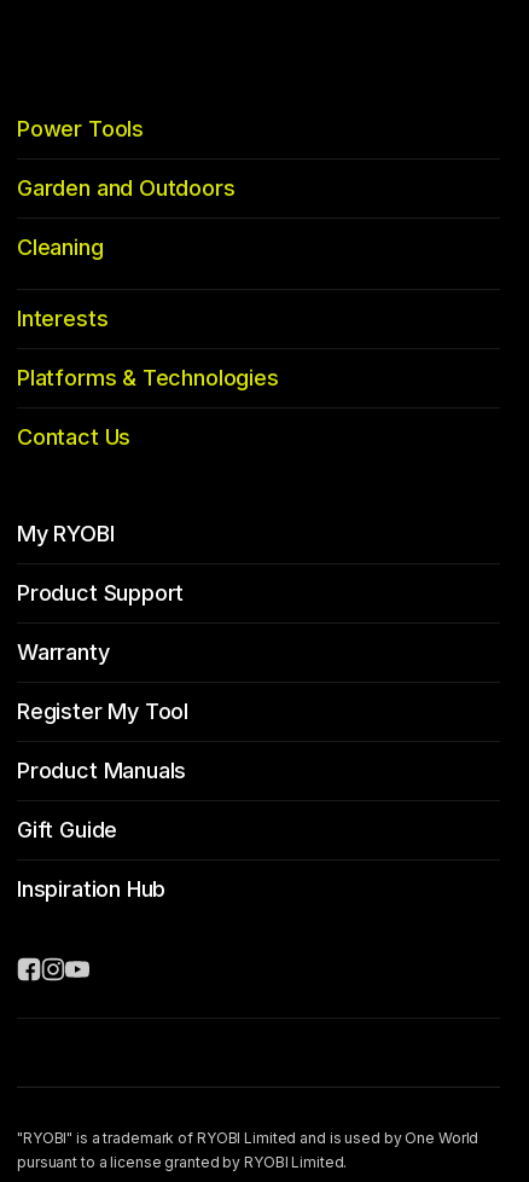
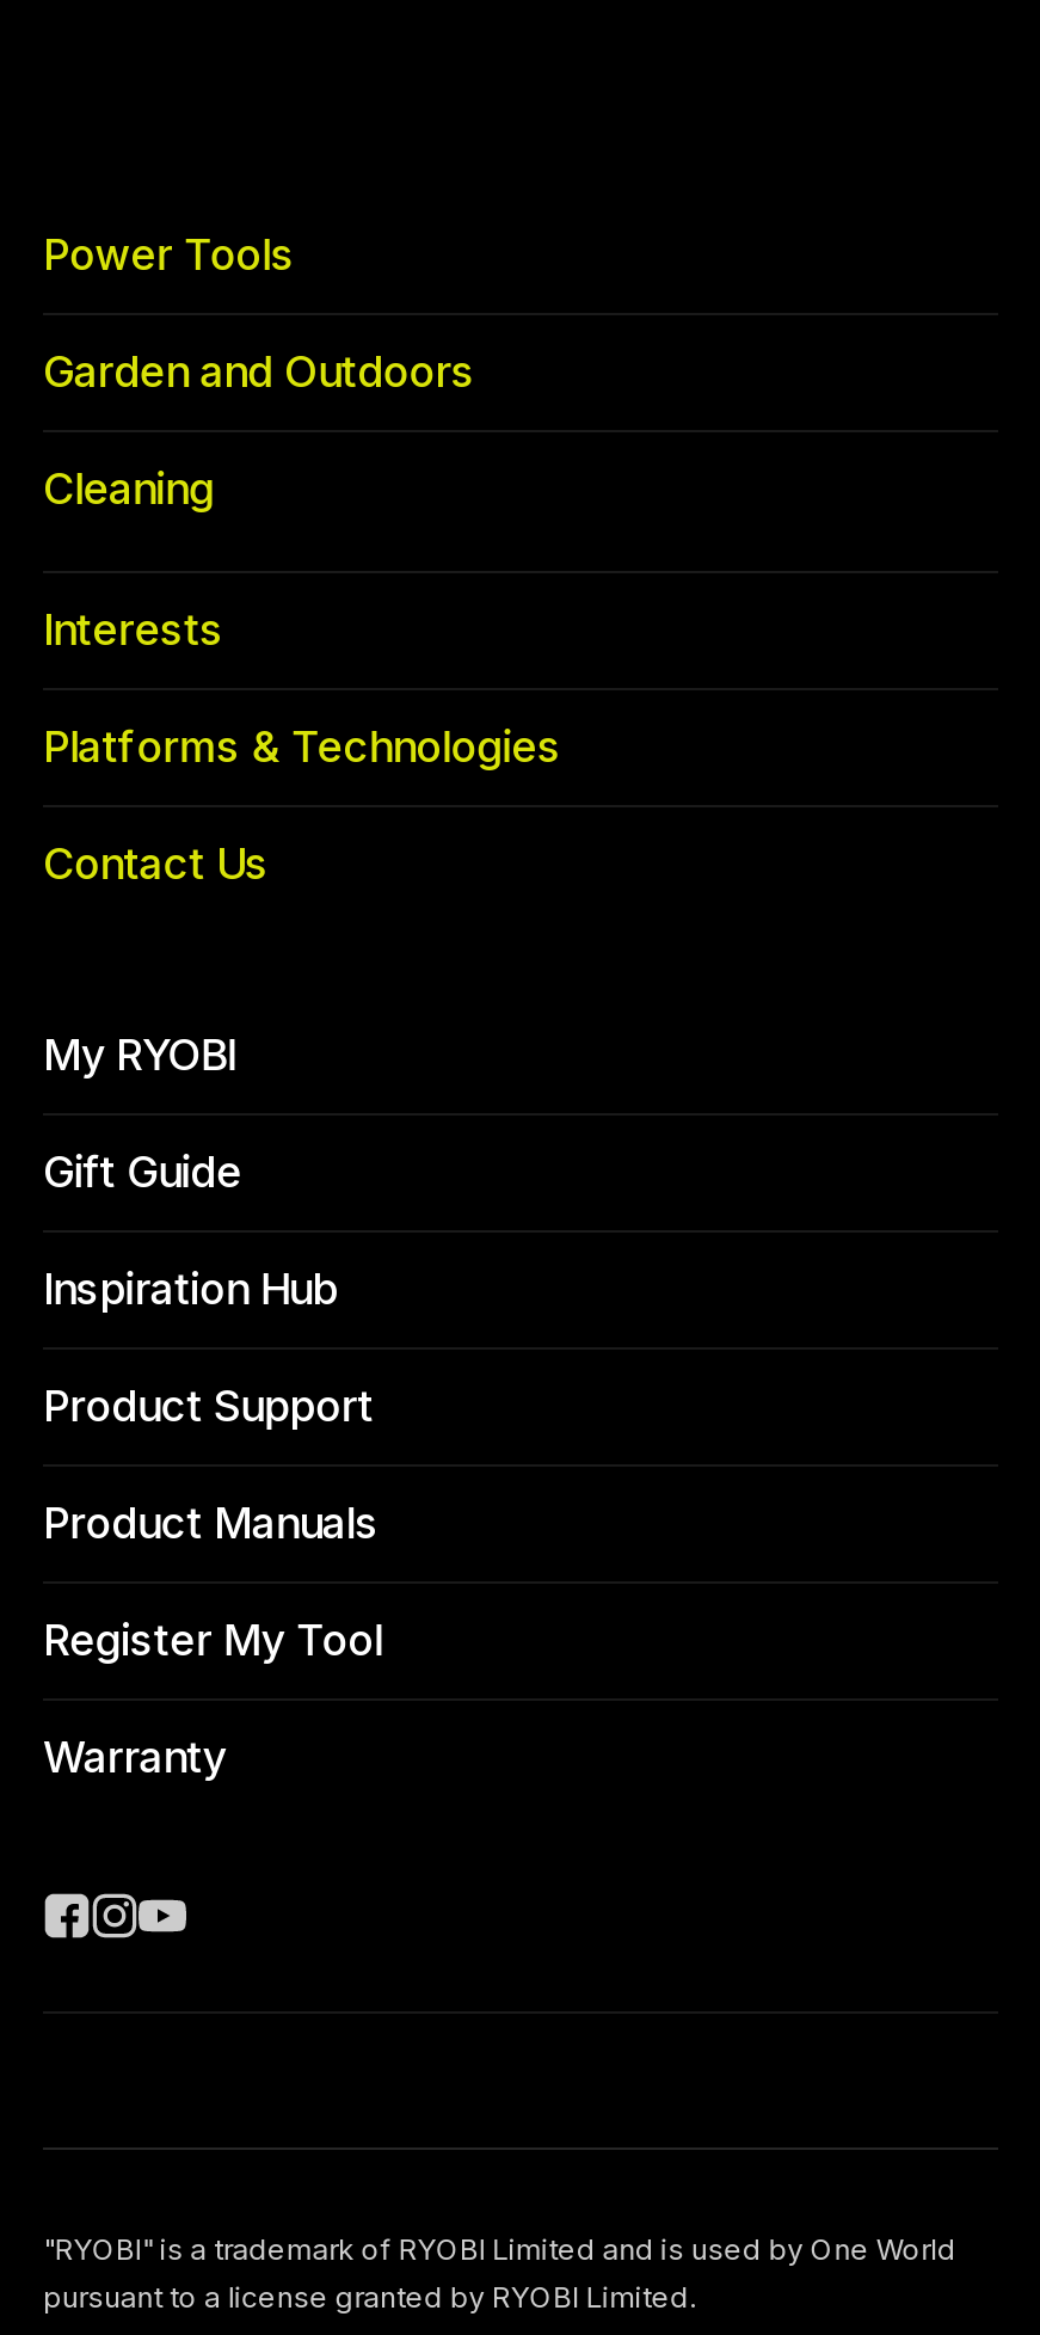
moved [17,580,189,783] -> [43,1380,382,1781]: Product Support | Warranty | Register My Tool | Product Manuals
moved [17,816,166,901] -> [43,1145,337,1313]: Gift Guide | Inspiration Hub

